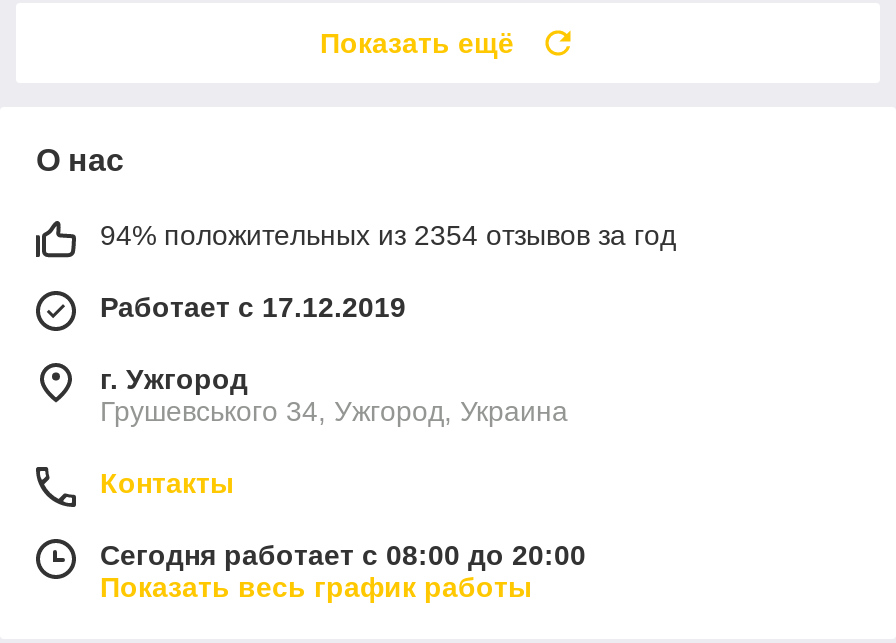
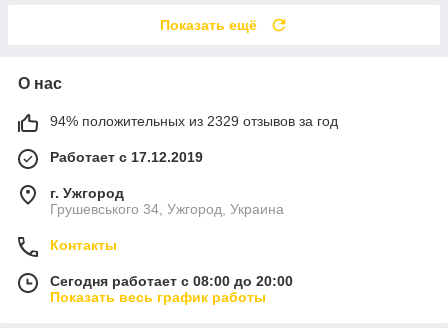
[100,219,676,251] 94% положительных из 2354 отзывов за год -> [50,113,338,129] 94% положительных из 2329 отзывов за год

